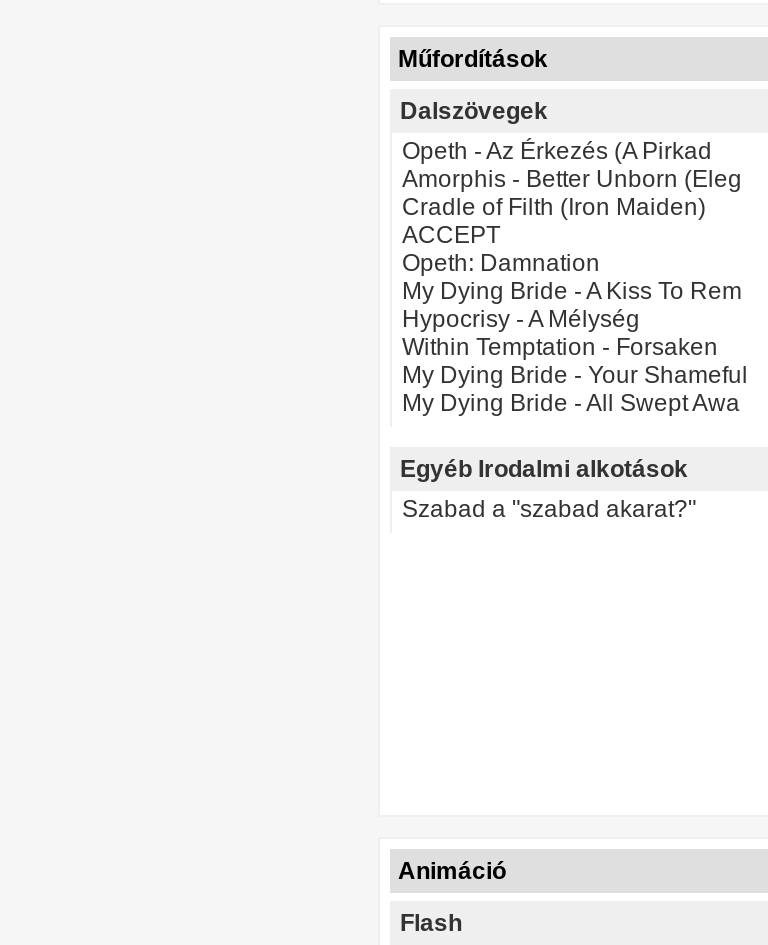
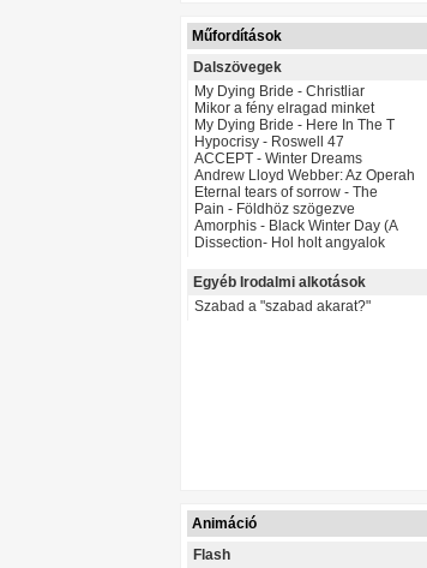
[402,137,748,417] Opeth - Az Érkezés (A Pirkad | Amorphis - Better Unborn (Eleg | Cradle of Filth (Iron Maiden) | ACCEPT | Opeth: Damnation | My Dying Bride - A Kiss To Rem | Hypocrisy - A Mélység | Within Temptation - Forsaken | My Dying Bride - Your Shameful | My Dying Bride - All Swept Awa -> [194,83,415,251] My Dying Bride - Christliar | Mikor a fény elragad minket | My Dying Bride - Here In The T | Hypocrisy - Roswell 47 | ACCEPT - Winter Dreams | Andrew Lloyd Webber: Az Operah | Eternal tears of sorrow - The | Pain - Földhöz szögezve | Amorphis - Black Winter Day (A | Dissection- Hol holt angyalok

